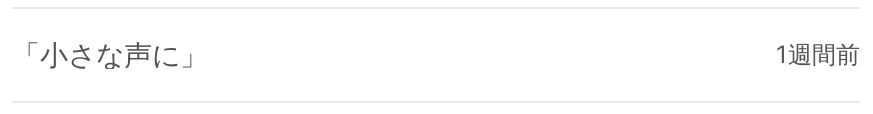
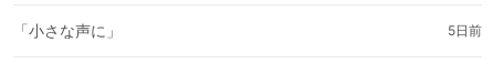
[776,39,860,69] 1週間前 -> [448,22,482,39] 5日前

